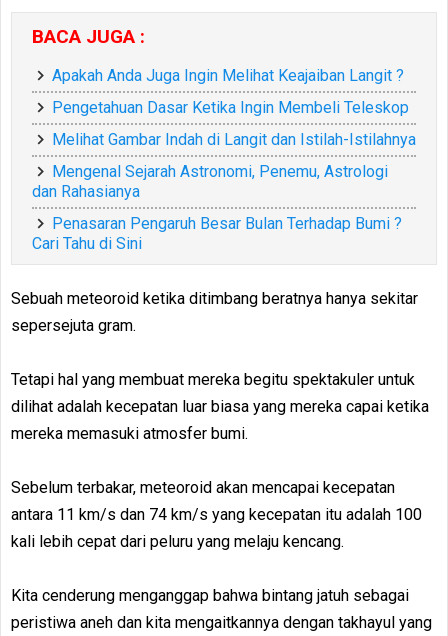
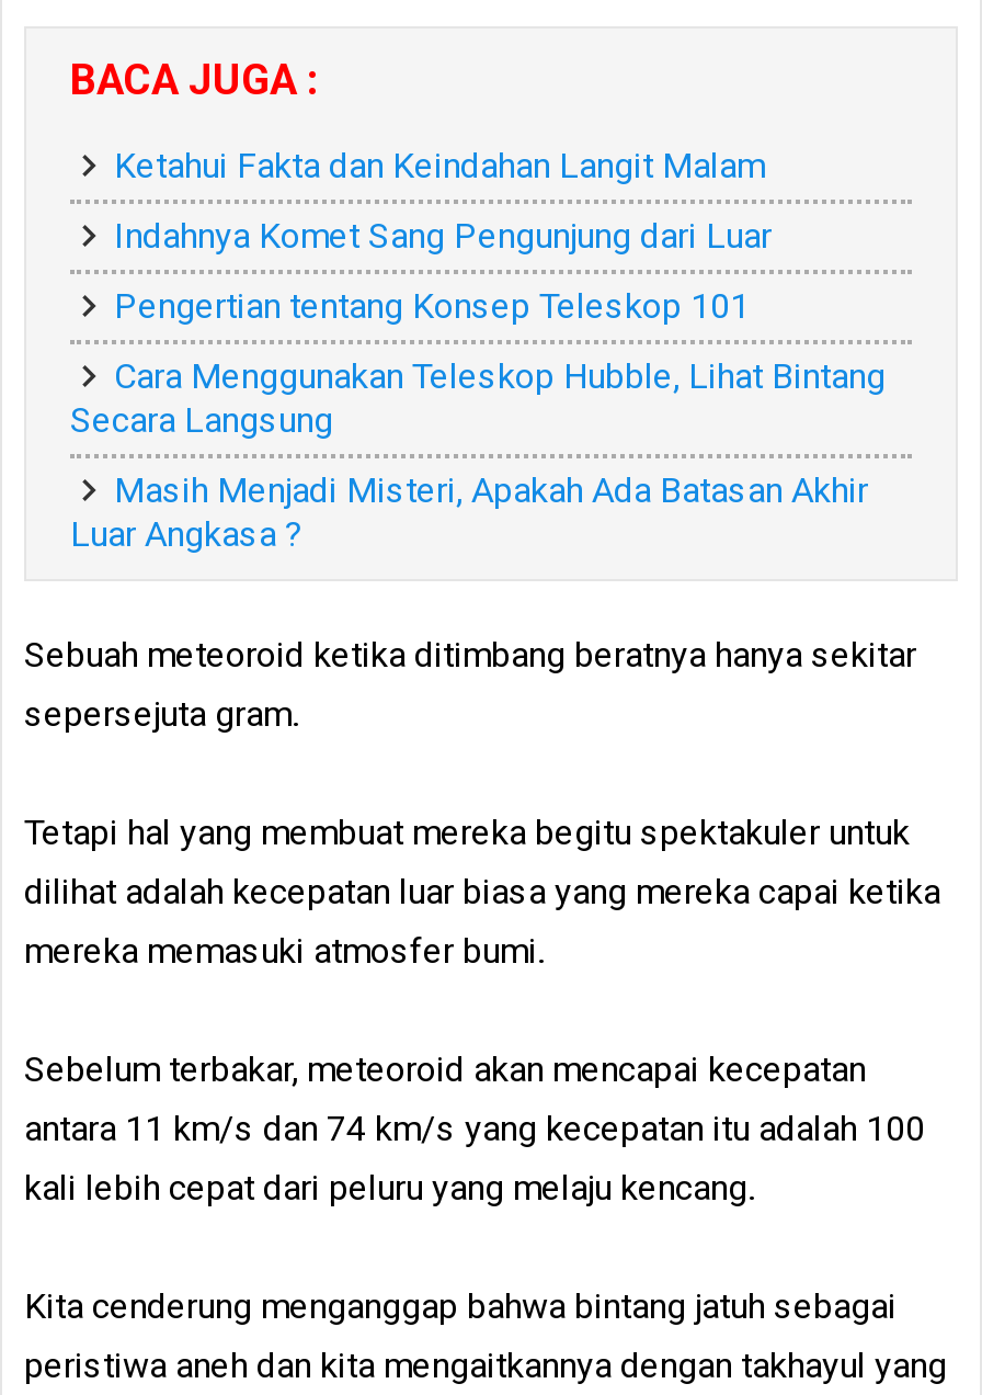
[52,66,404,85] Apakah Anda Juga Ingin Melihat Keajaiban Langit ? -> [114,145,765,186] Ketahui Fakta dan Keindahan Langit Malam
[52,98,409,117] Pengetahuan Dasar Ketika Ingin Membeli Teleskop -> [114,215,772,257] Indahnya Komet Sang Pengunjung dari Luar
[52,130,416,149] Melihat Gambar Indah di Langit dan Istilah-Istilahnya -> [114,285,750,327] Pengertian tentang Konsep Teleskop 101
[32,162,388,201] Mengenal Sejarah Astronomi, Penemu, Astrologi | dan Rahasianya -> [70,355,886,441] Cara Menggunakan Teleskop Hubble, Lihat Bintang | Secara Langsung
[32,214,402,253] Penasaran Pengaruh Besar Bulan Terhadap Bumi ? | Cari Tahu di Sini -> [70,469,868,555] Masih Menjadi Misteri, Apakah Ada Batasan Akhir | Luar Angkasa ?

